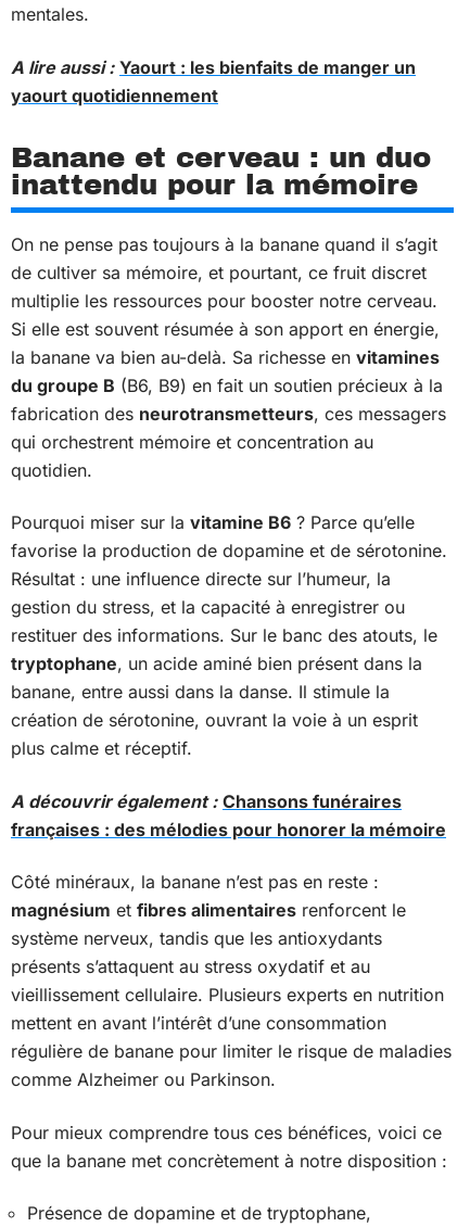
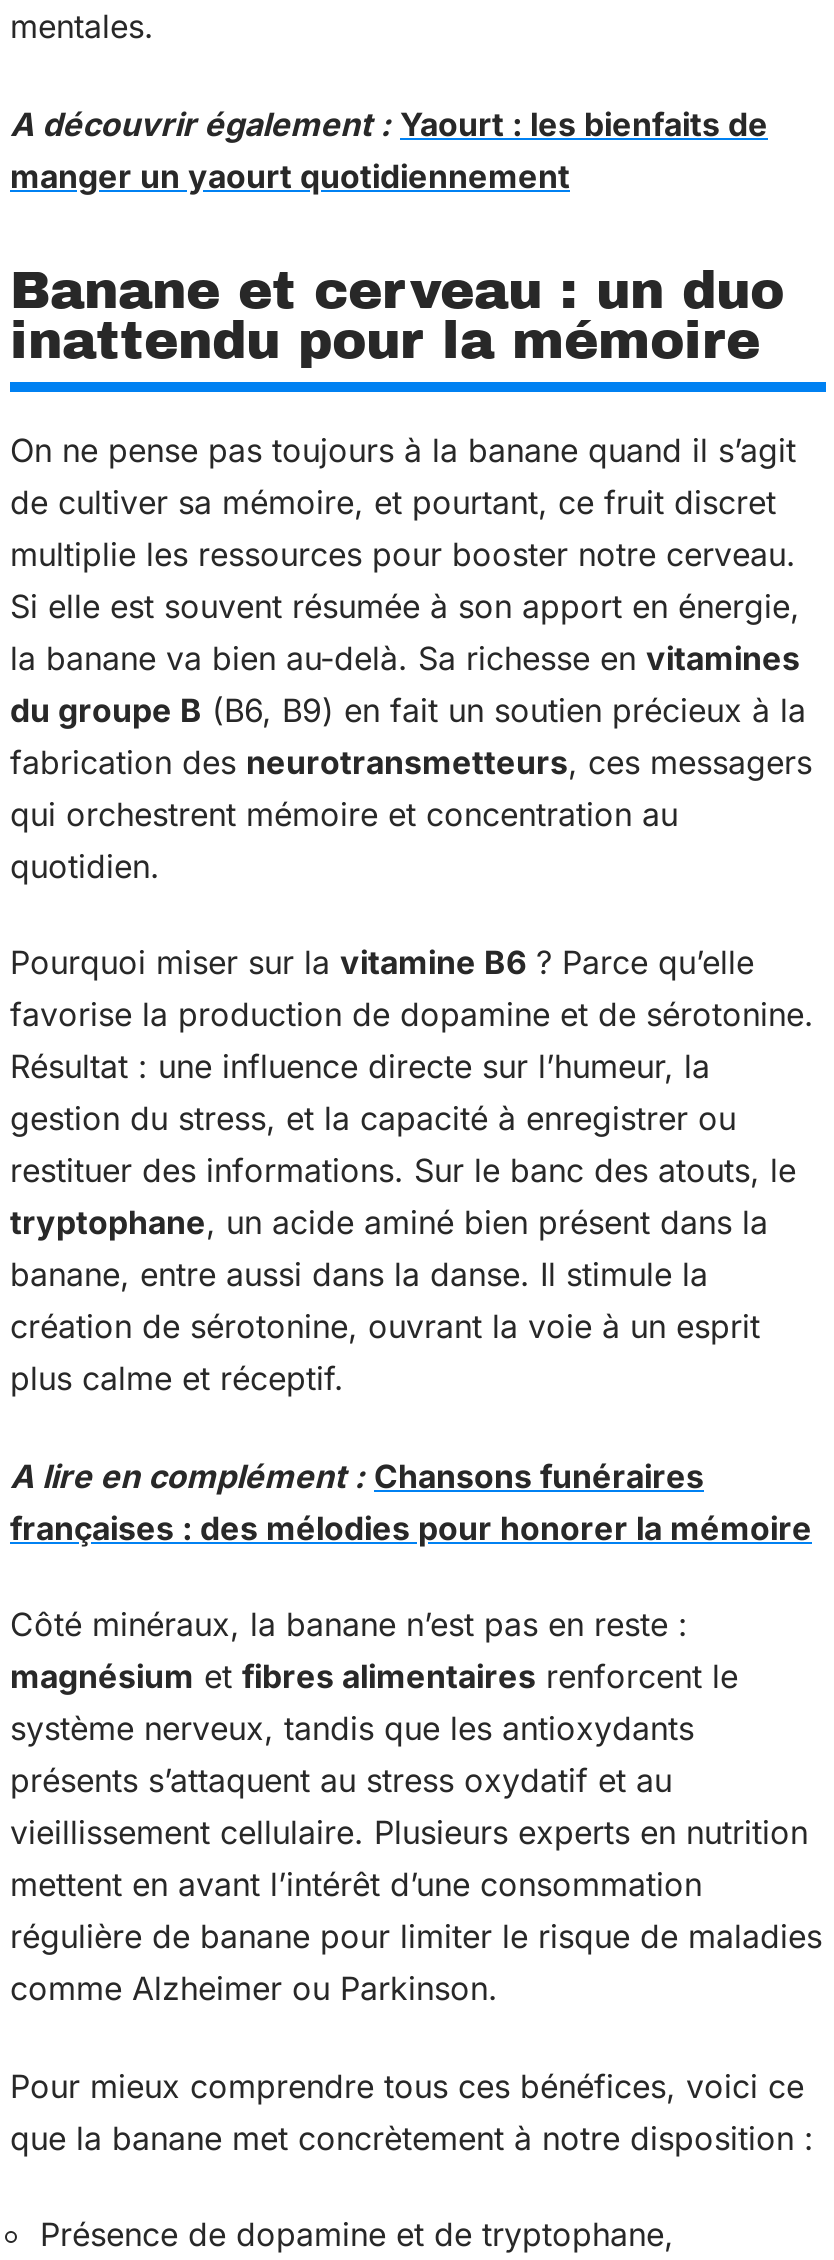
[11,56,416,106] A lire aussi : Yaourt : les bienfaits de manger un | yaourt quotidiennement -> [10,103,768,195] A découvrir également : Yaourt : les bienfaits de | manger un yaourt quotidiennement
[11,790,402,812] A découvrir également : Chansons funéraires -> [10,1455,704,1495] A lire en complément : Chansons funéraires

